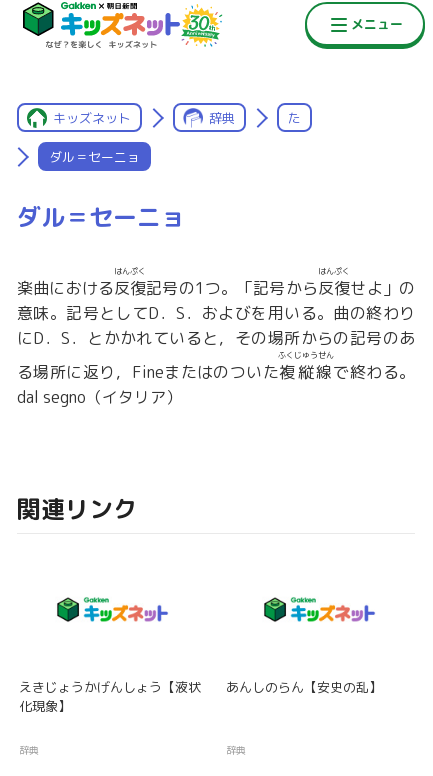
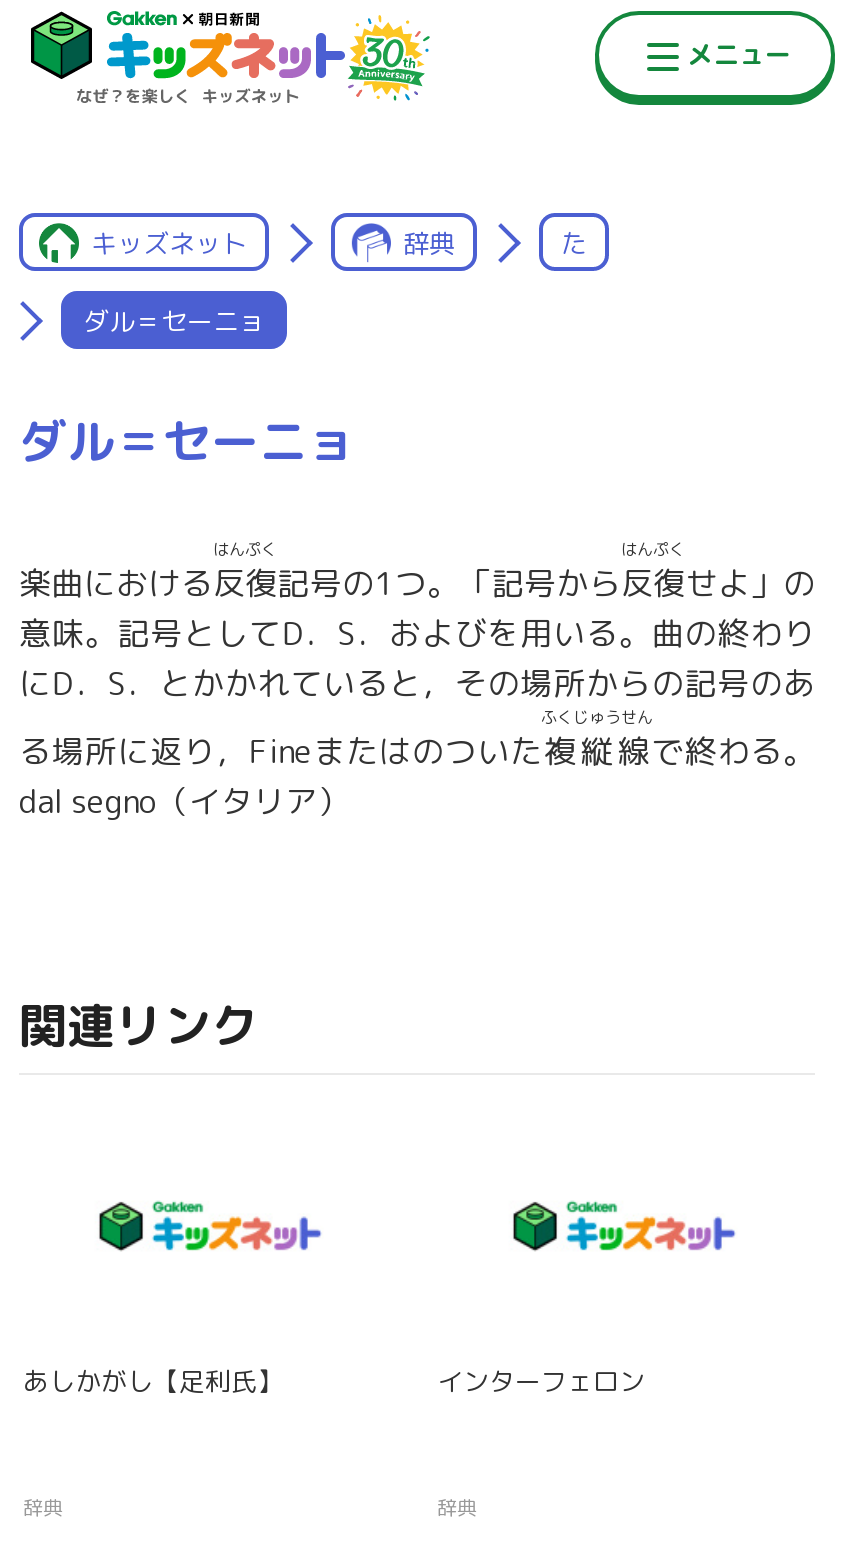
[19,678,201,715] えきじょうかげんしょう【液状 | 化現象】 -> [23,1364,283,1400] あしかがし【足利氏】
[226,678,382,696] あんしのらん【安史の乱】 -> [437,1364,645,1400] インターフェロン

